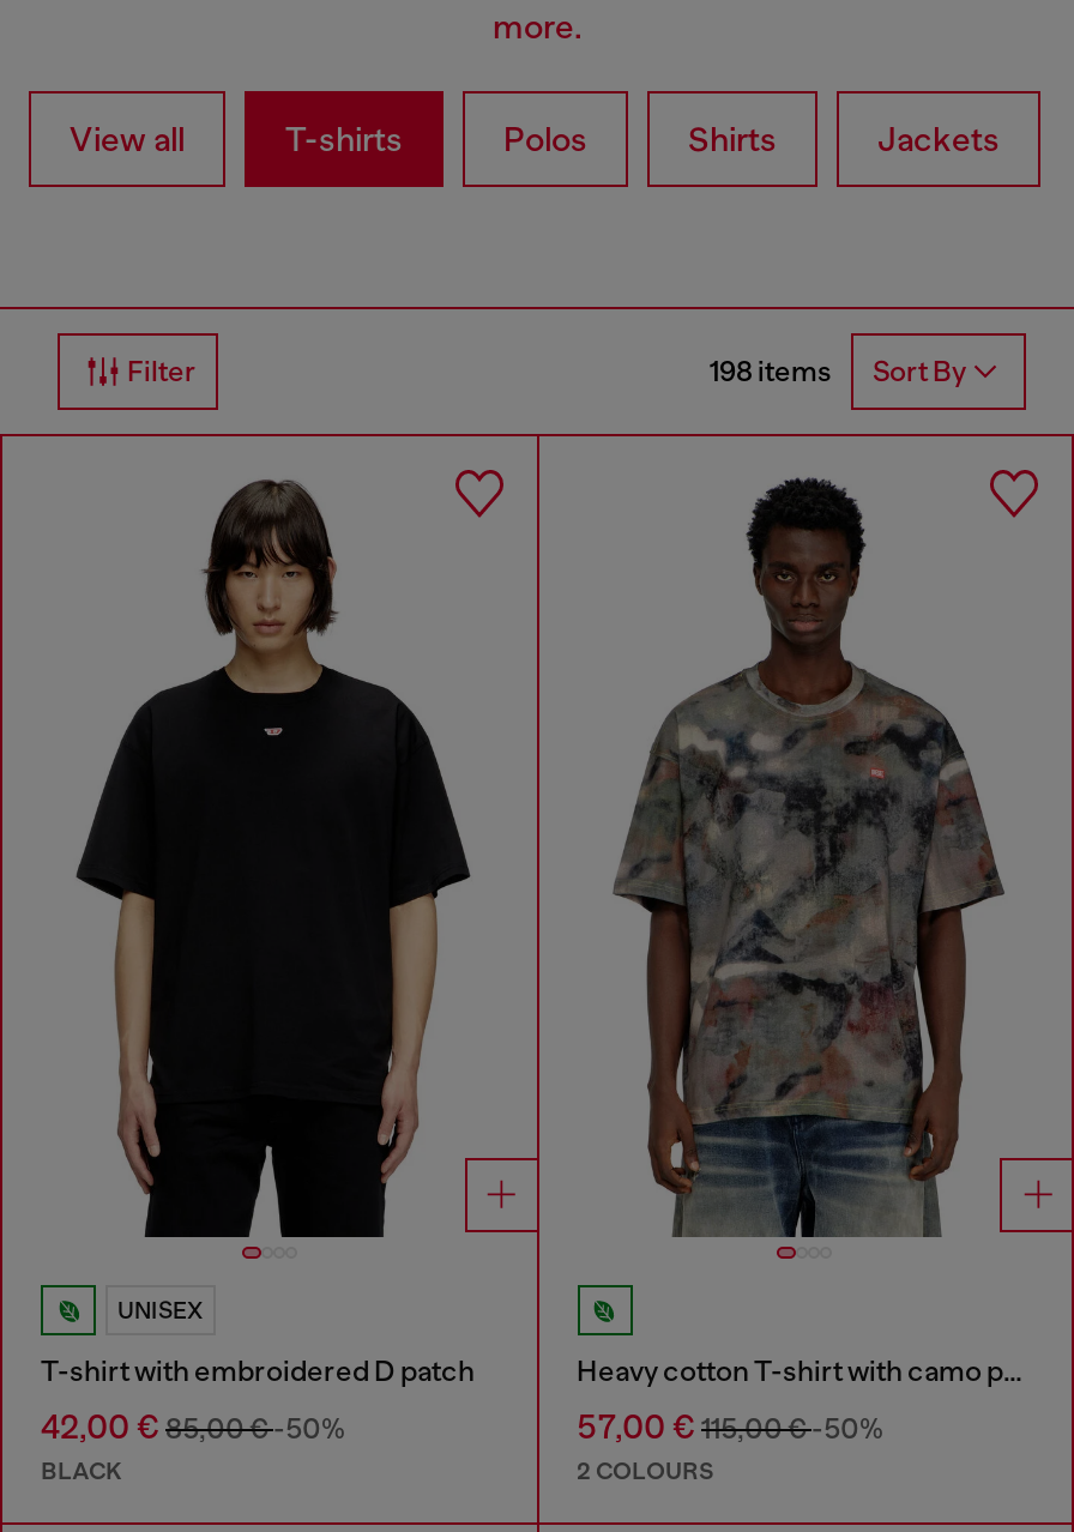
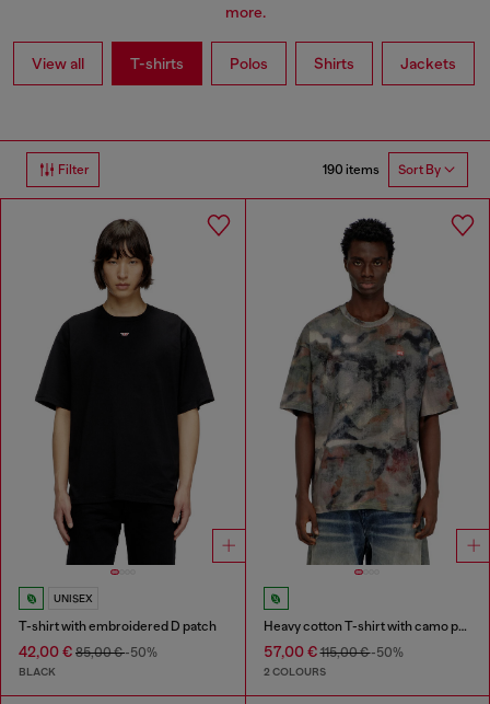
[710,355,966,389] 198 items Sort By -> [323,162,441,178] 190 items Sort By

